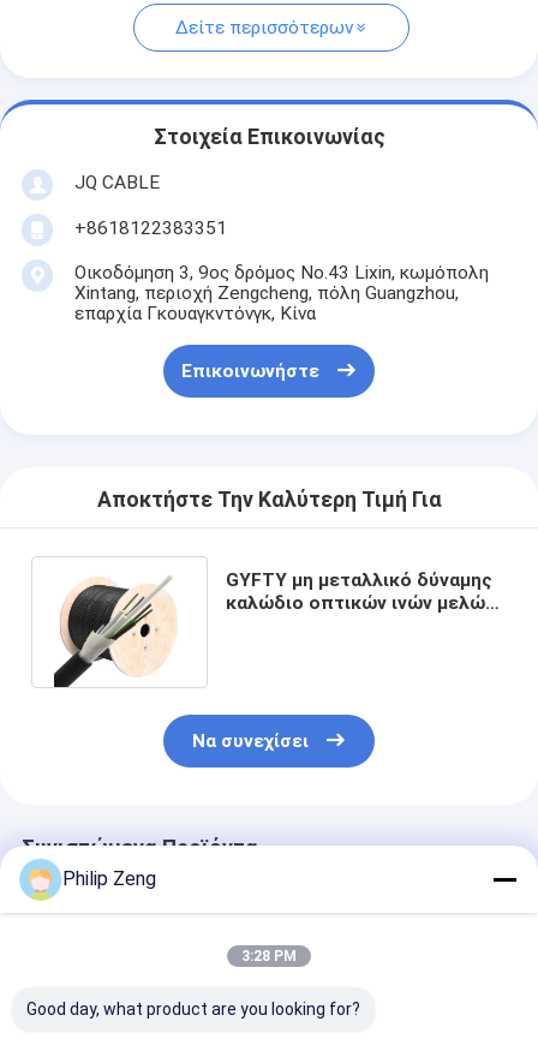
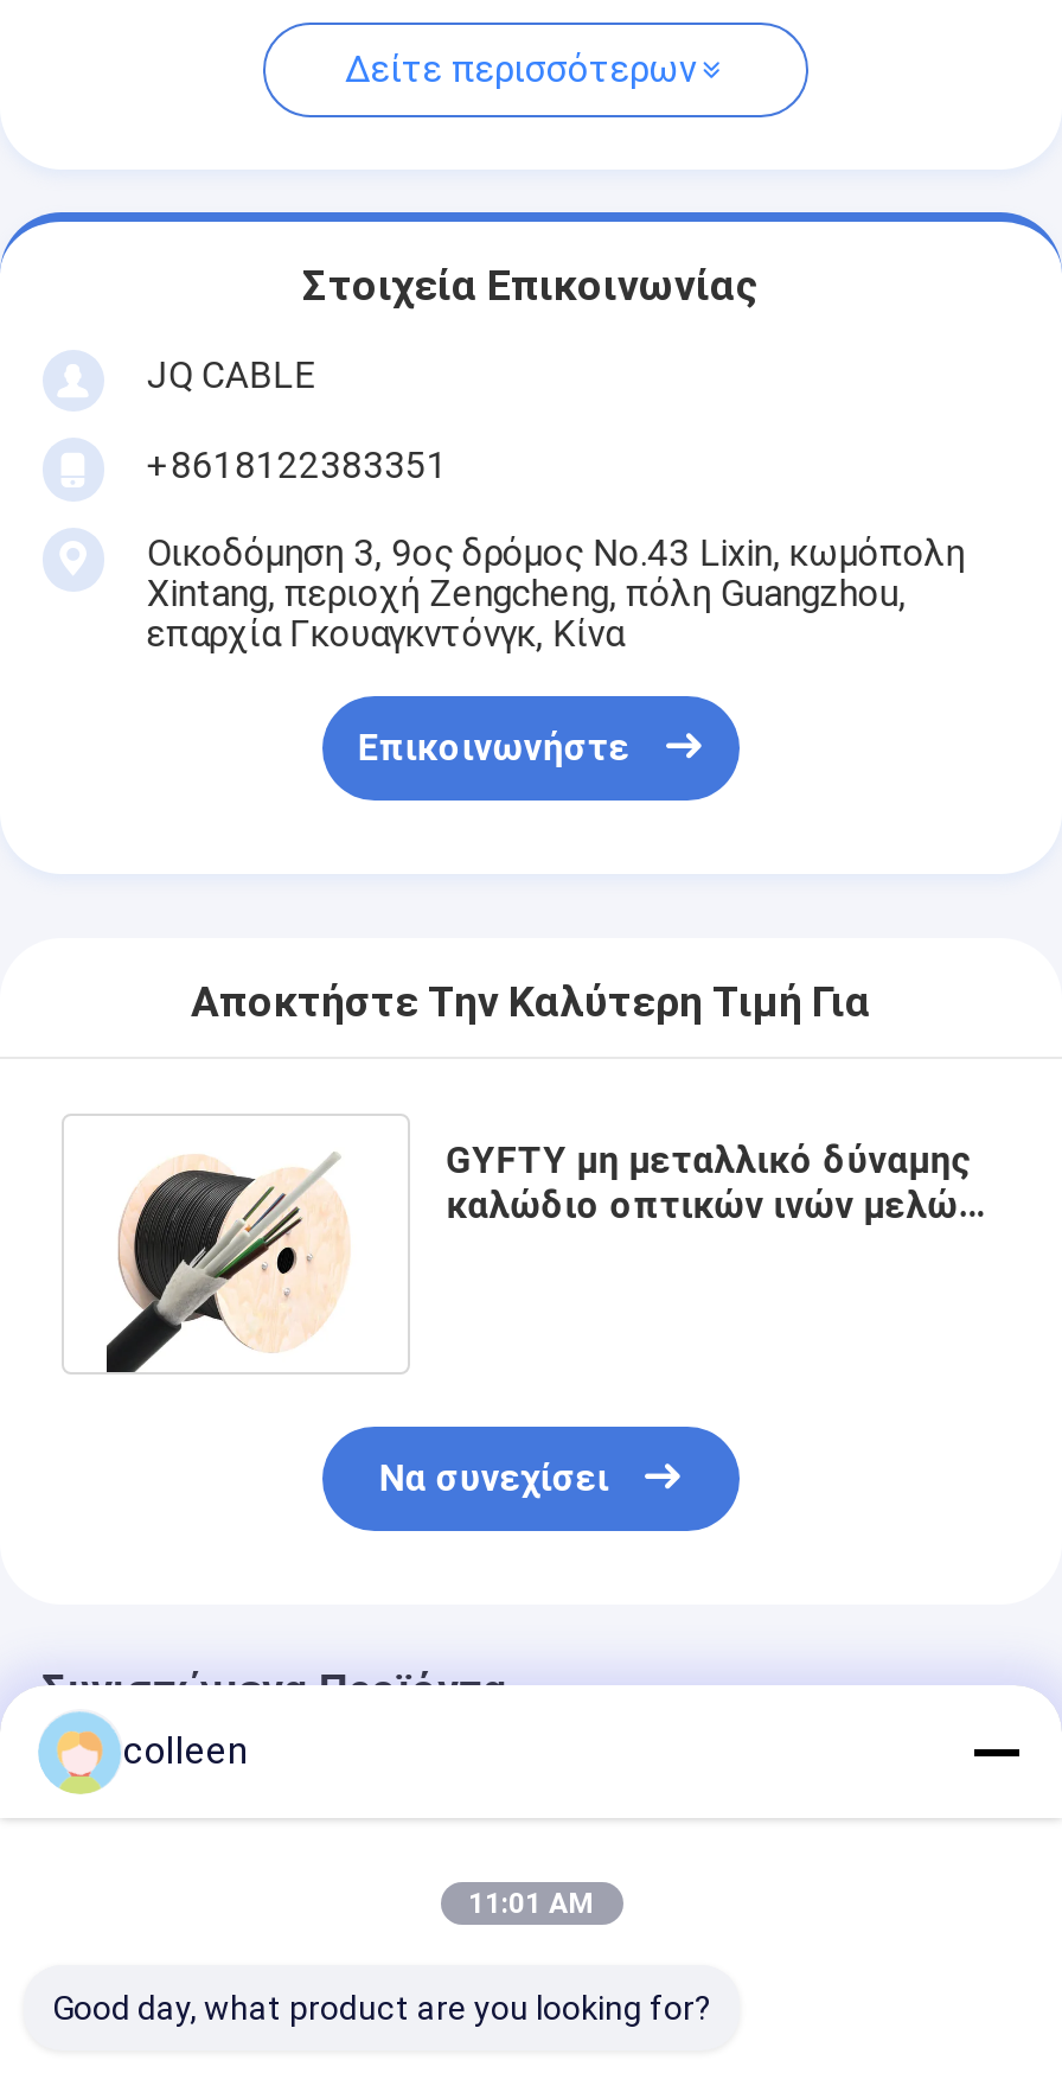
[62,867,156,890] Philip Zeng -> [123,1728,247,1773] colleen
[241,948,297,965] 3:28 PM -> [468,1887,594,1920] 11:01 AM

